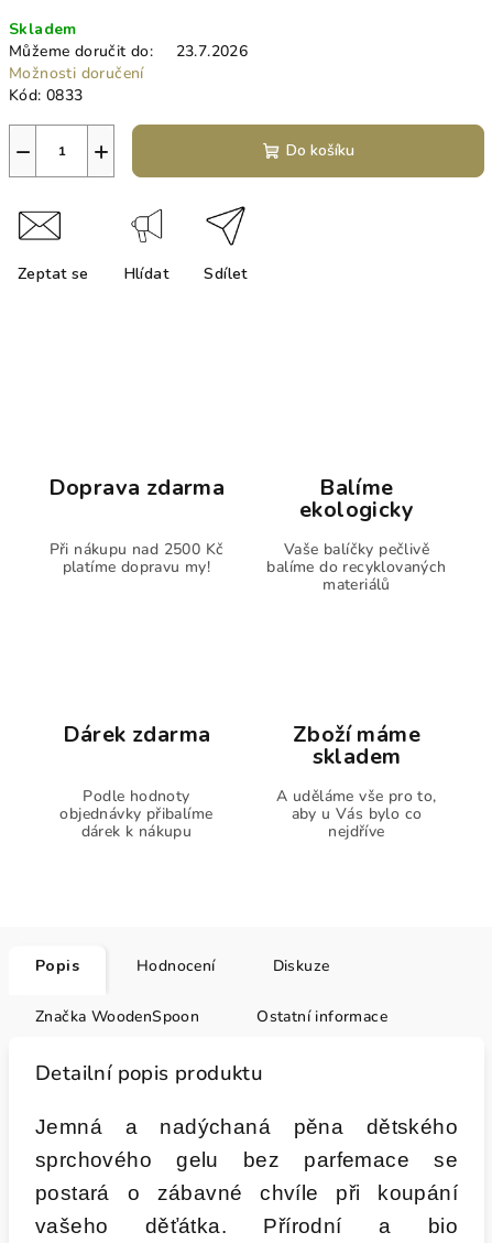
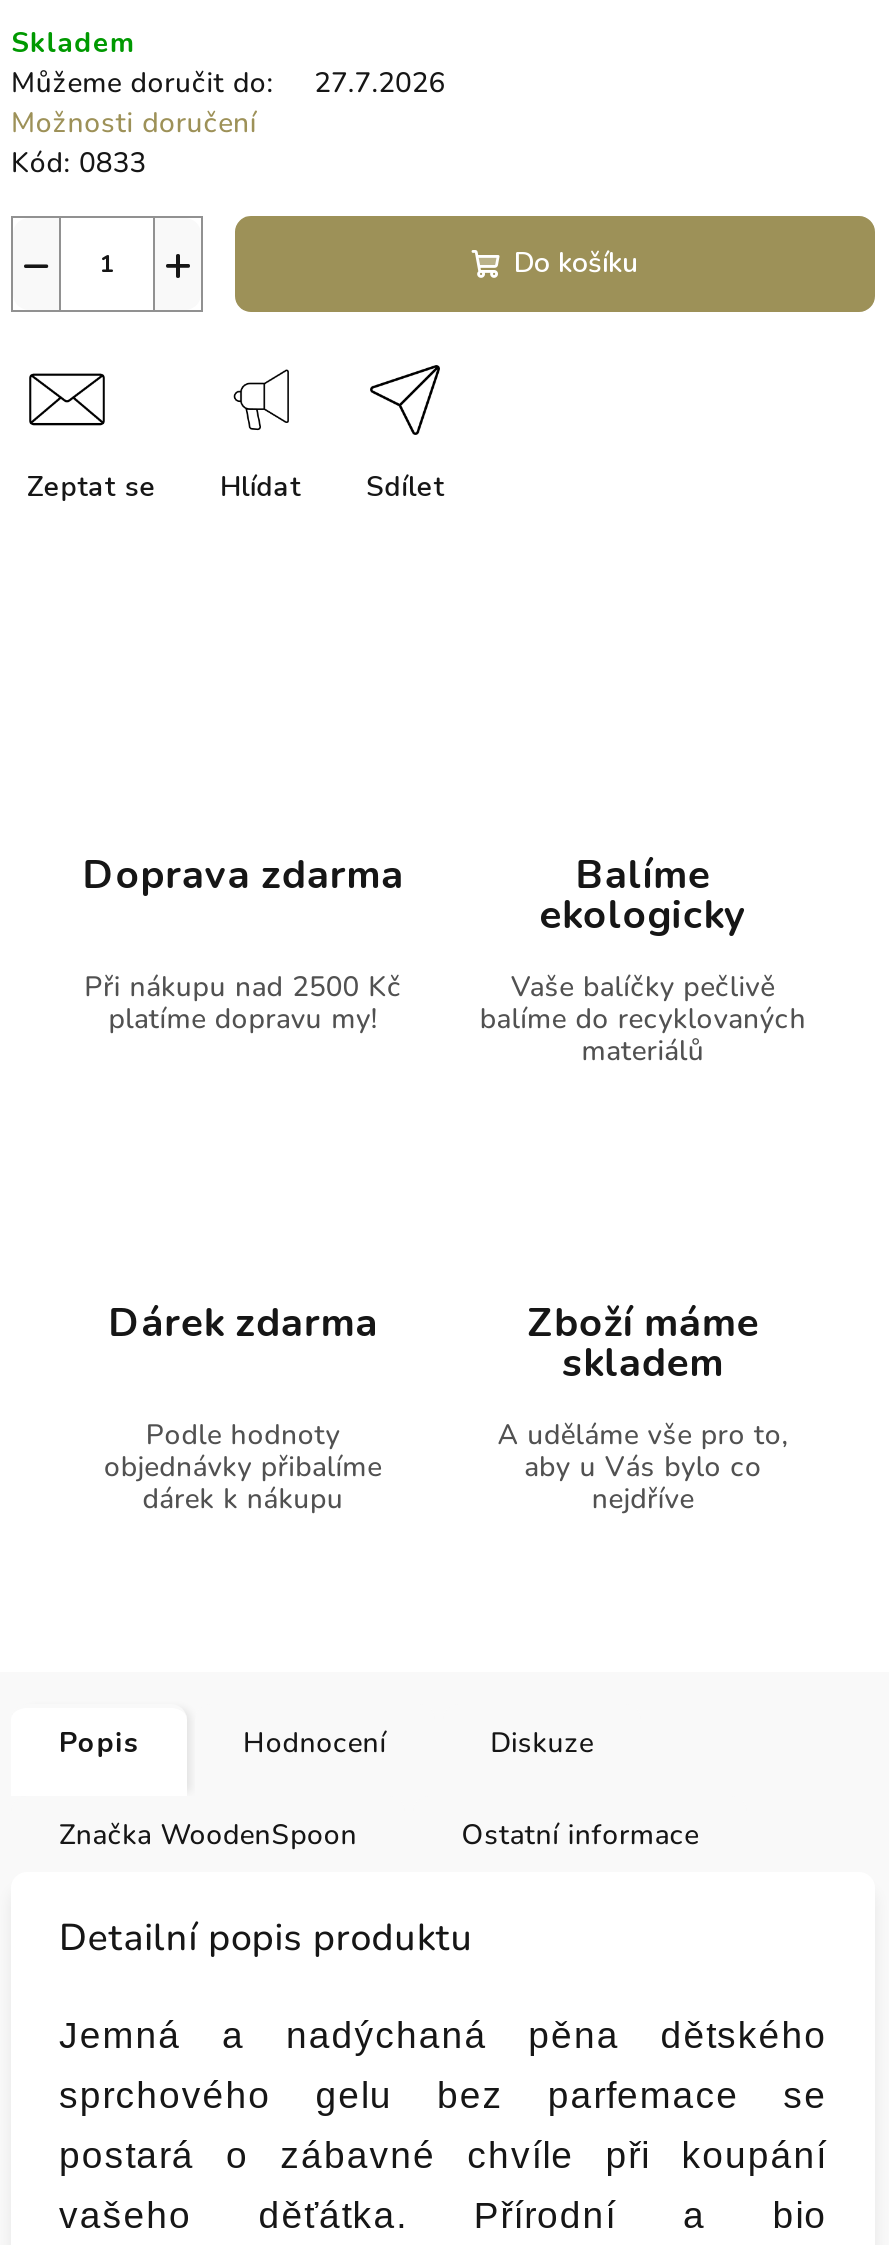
[9,41,248,62] Můžeme doručit do: 23.7.2026 -> [11,64,445,102] Můžeme doručit do: 27.7.2026

